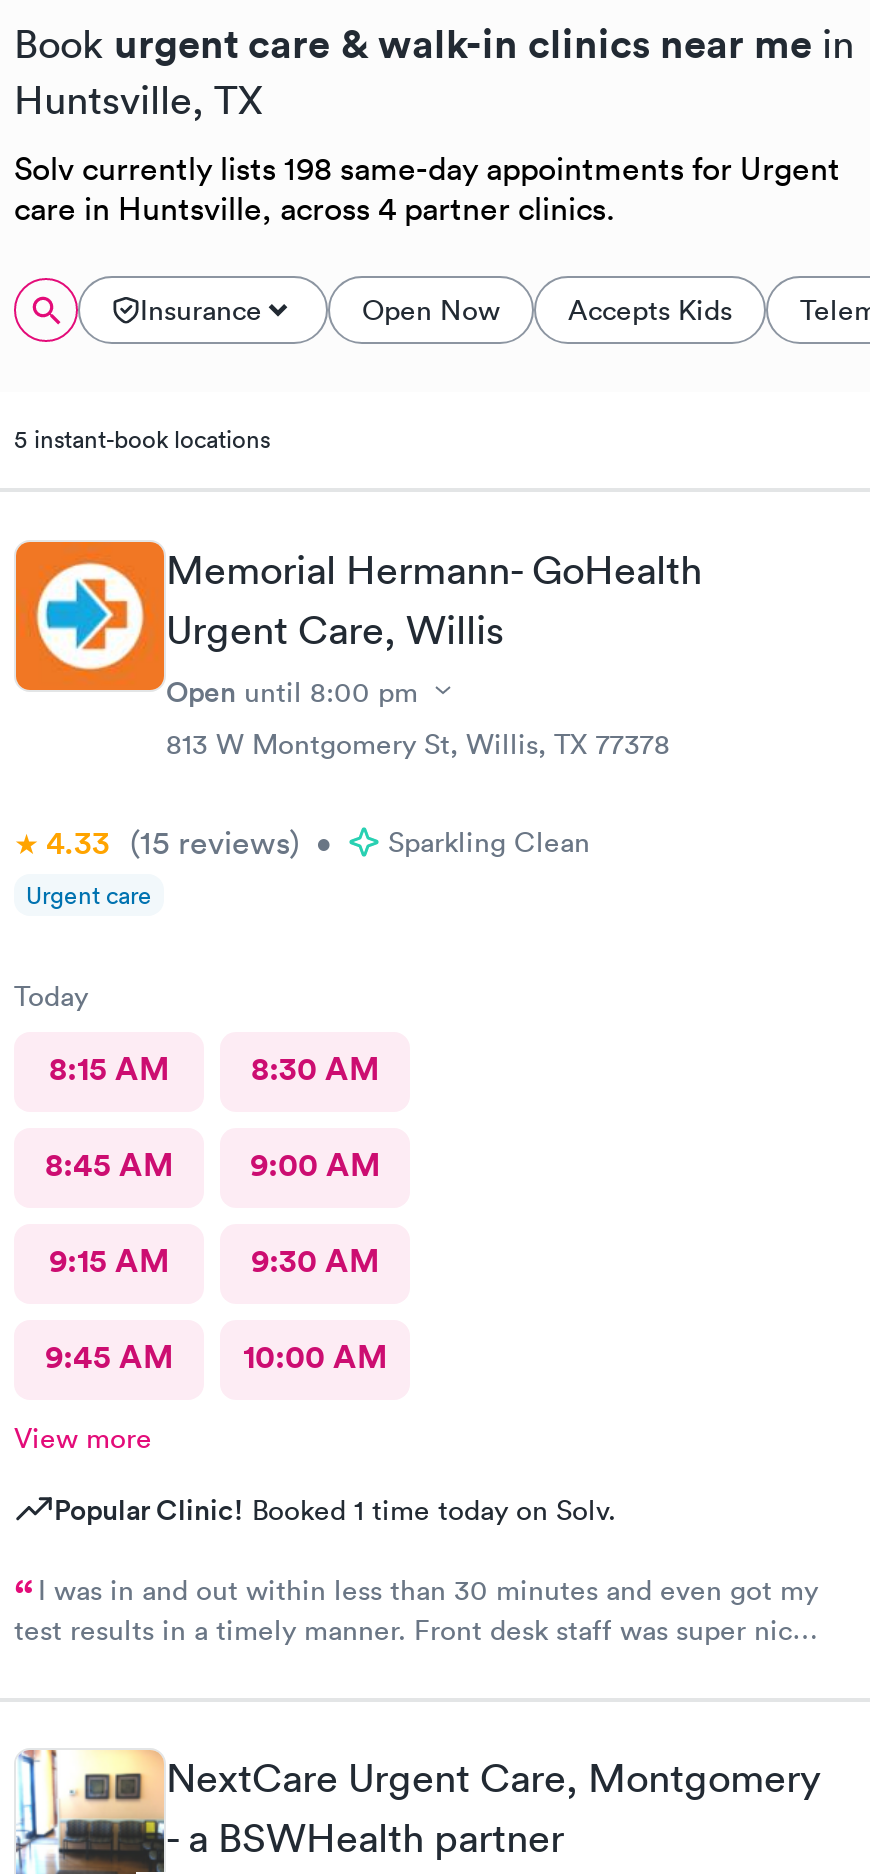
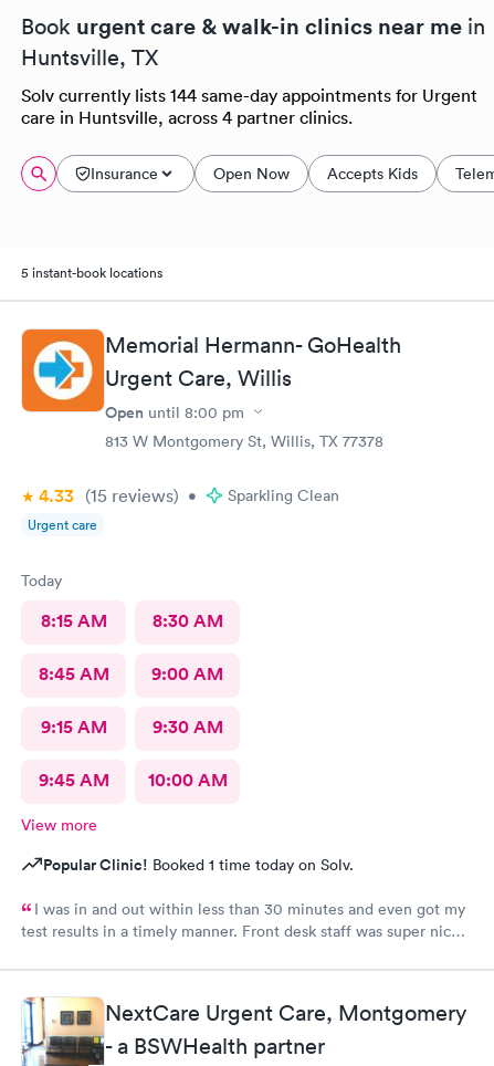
[14,148,840,188] Solv currently lists 198 same-day appointments for Urgent -> [21,84,477,106] Solv currently lists 144 same-day appointments for Urgent

